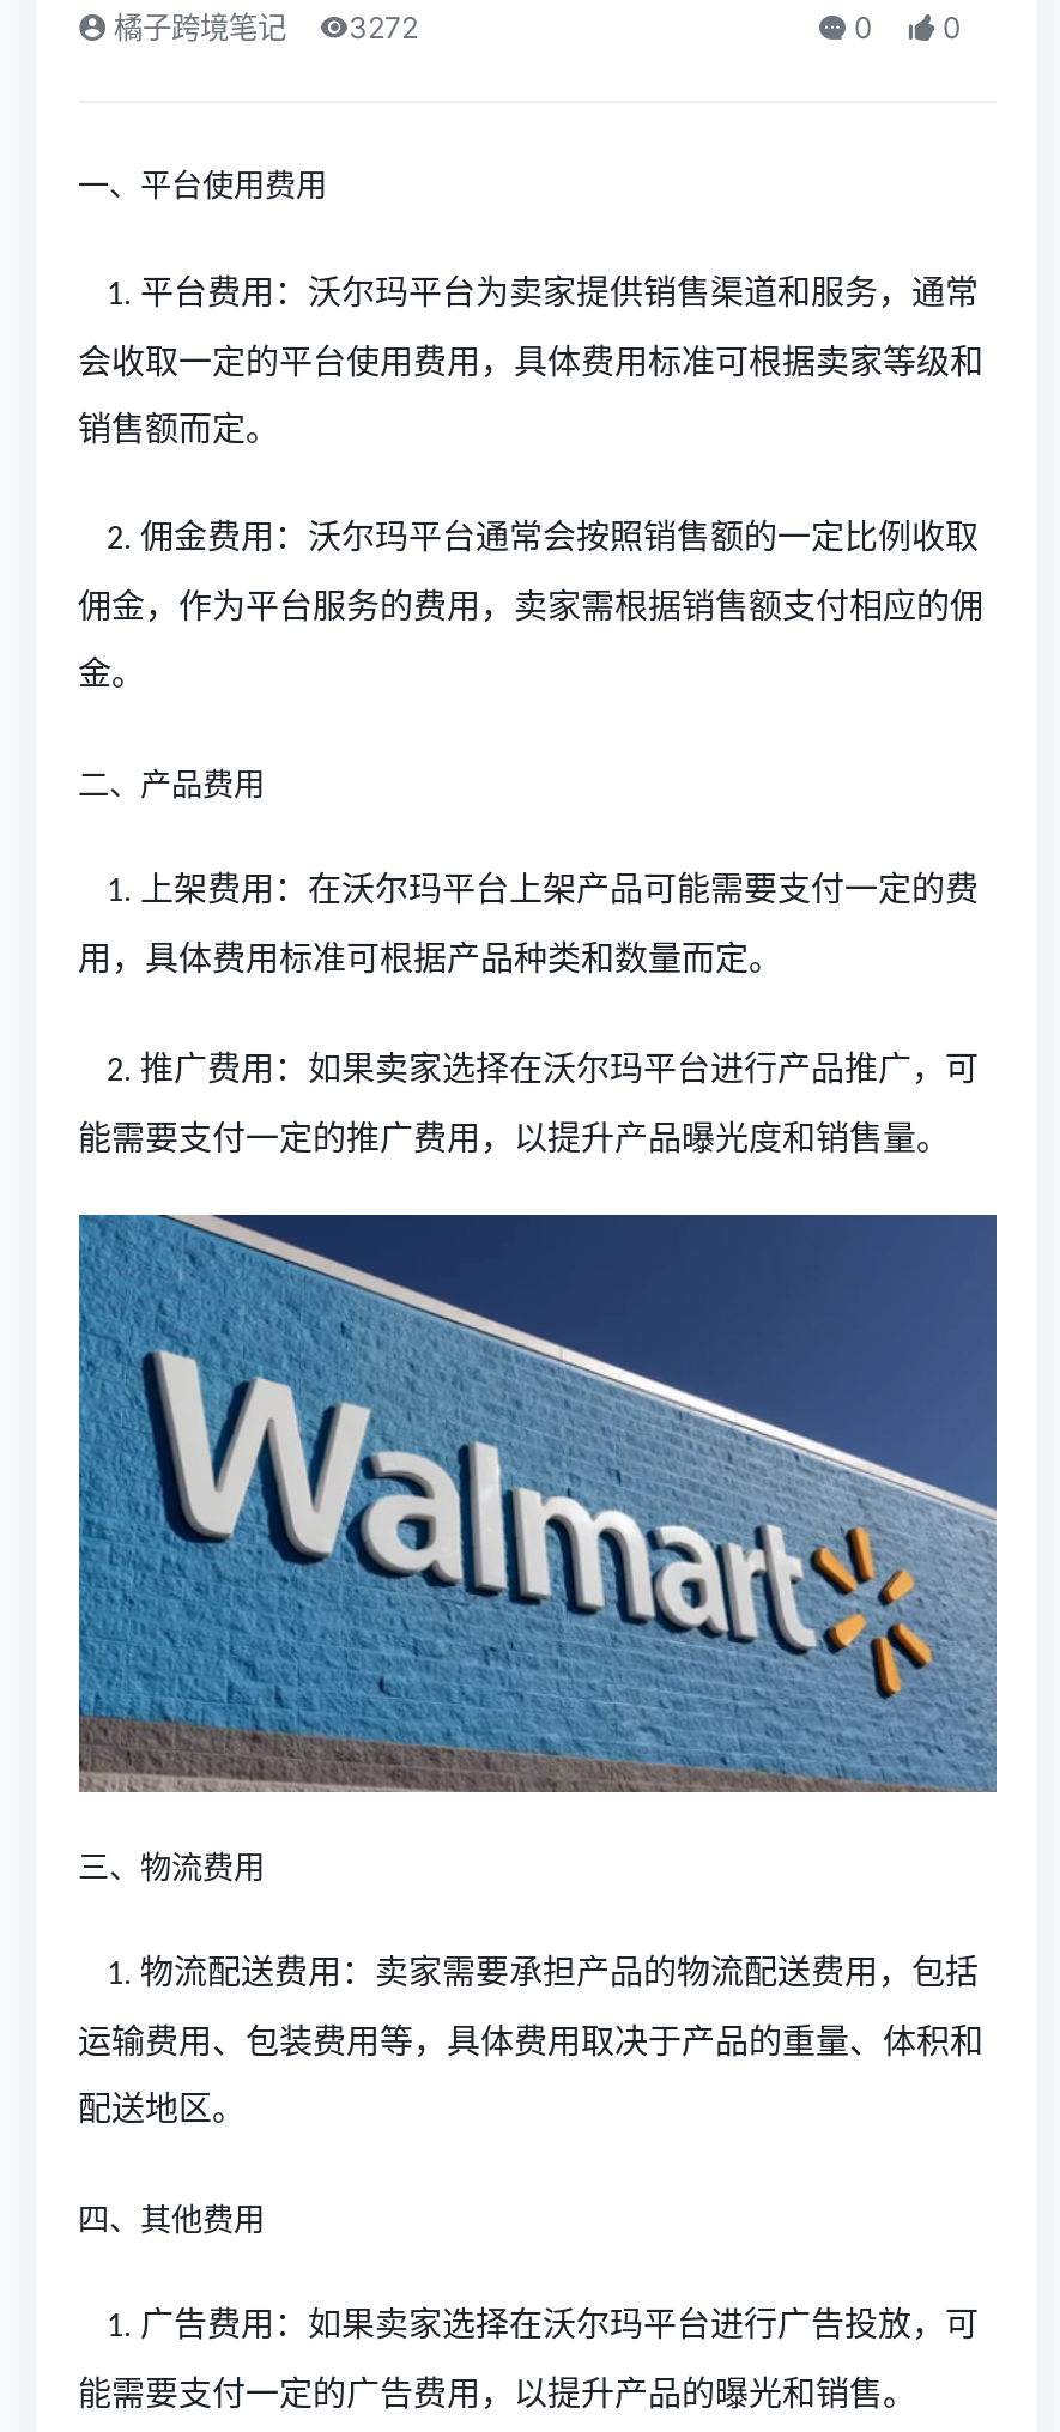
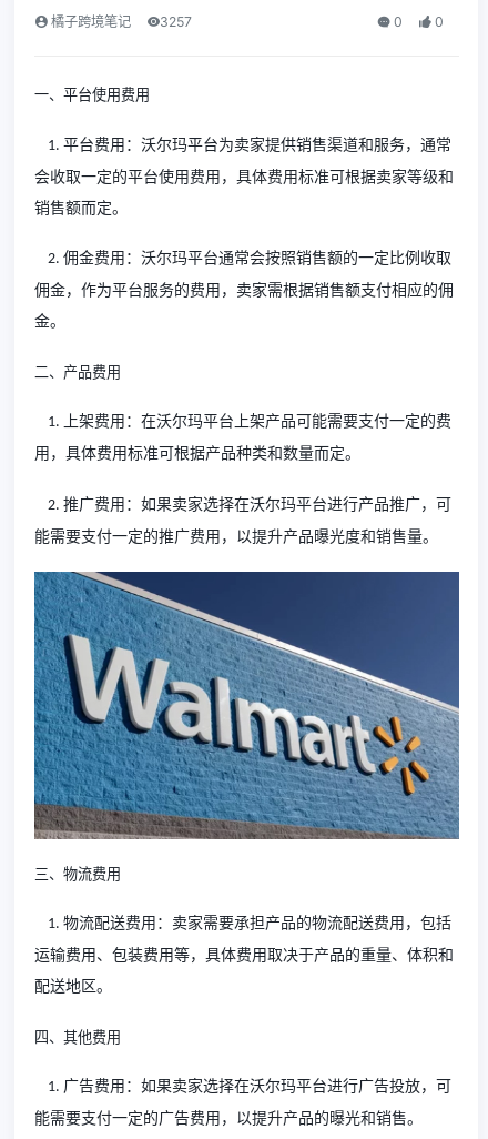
[107,10,418,46] 橘子跨境笔记 3272 -> [47,14,191,30] 橘子跨境笔记 3257

